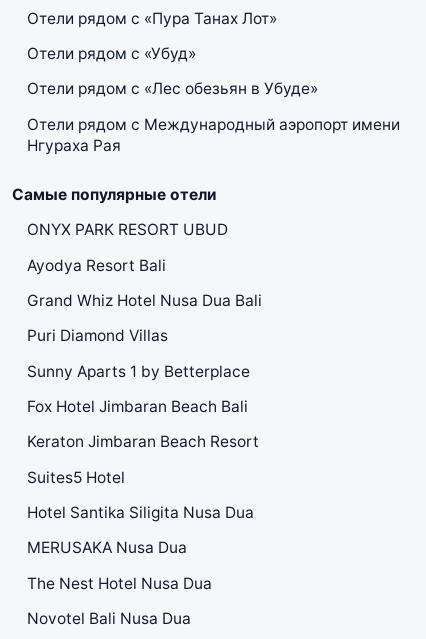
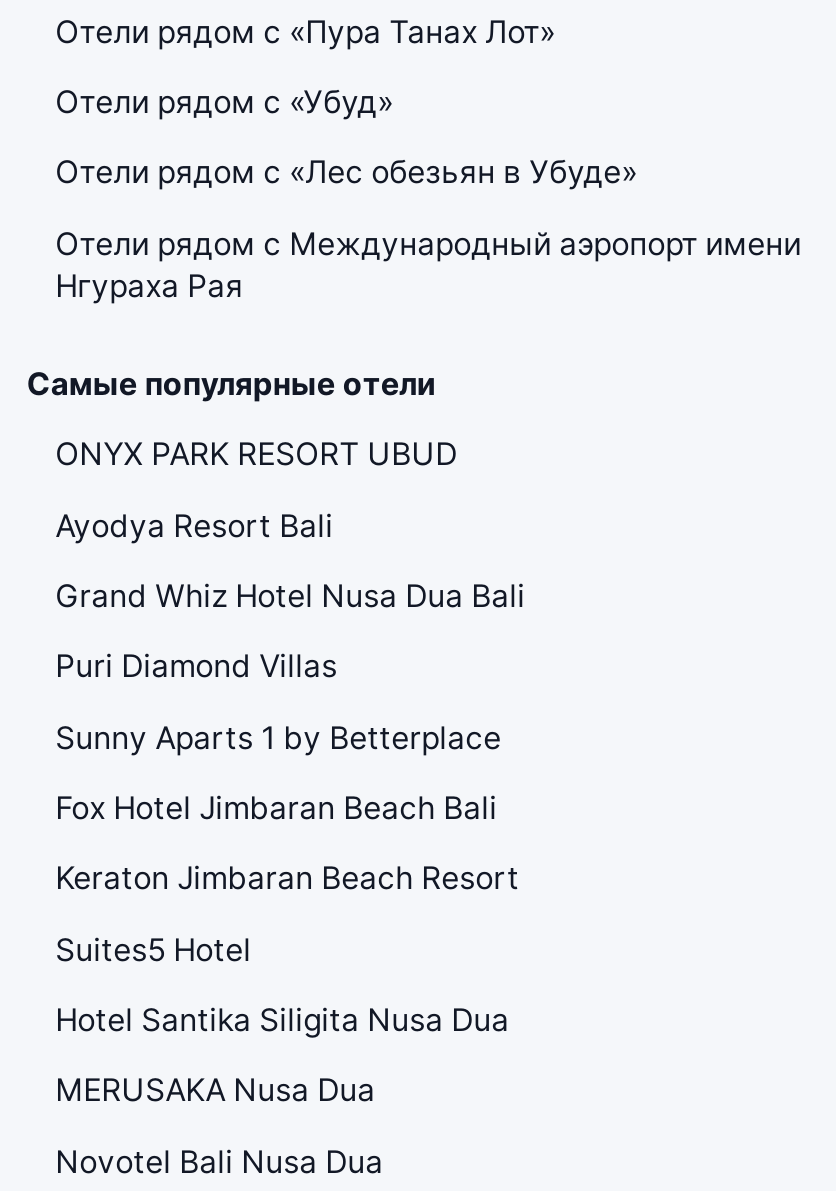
[27,574,212,593] The Nest Hotel Nusa Dua -> none

